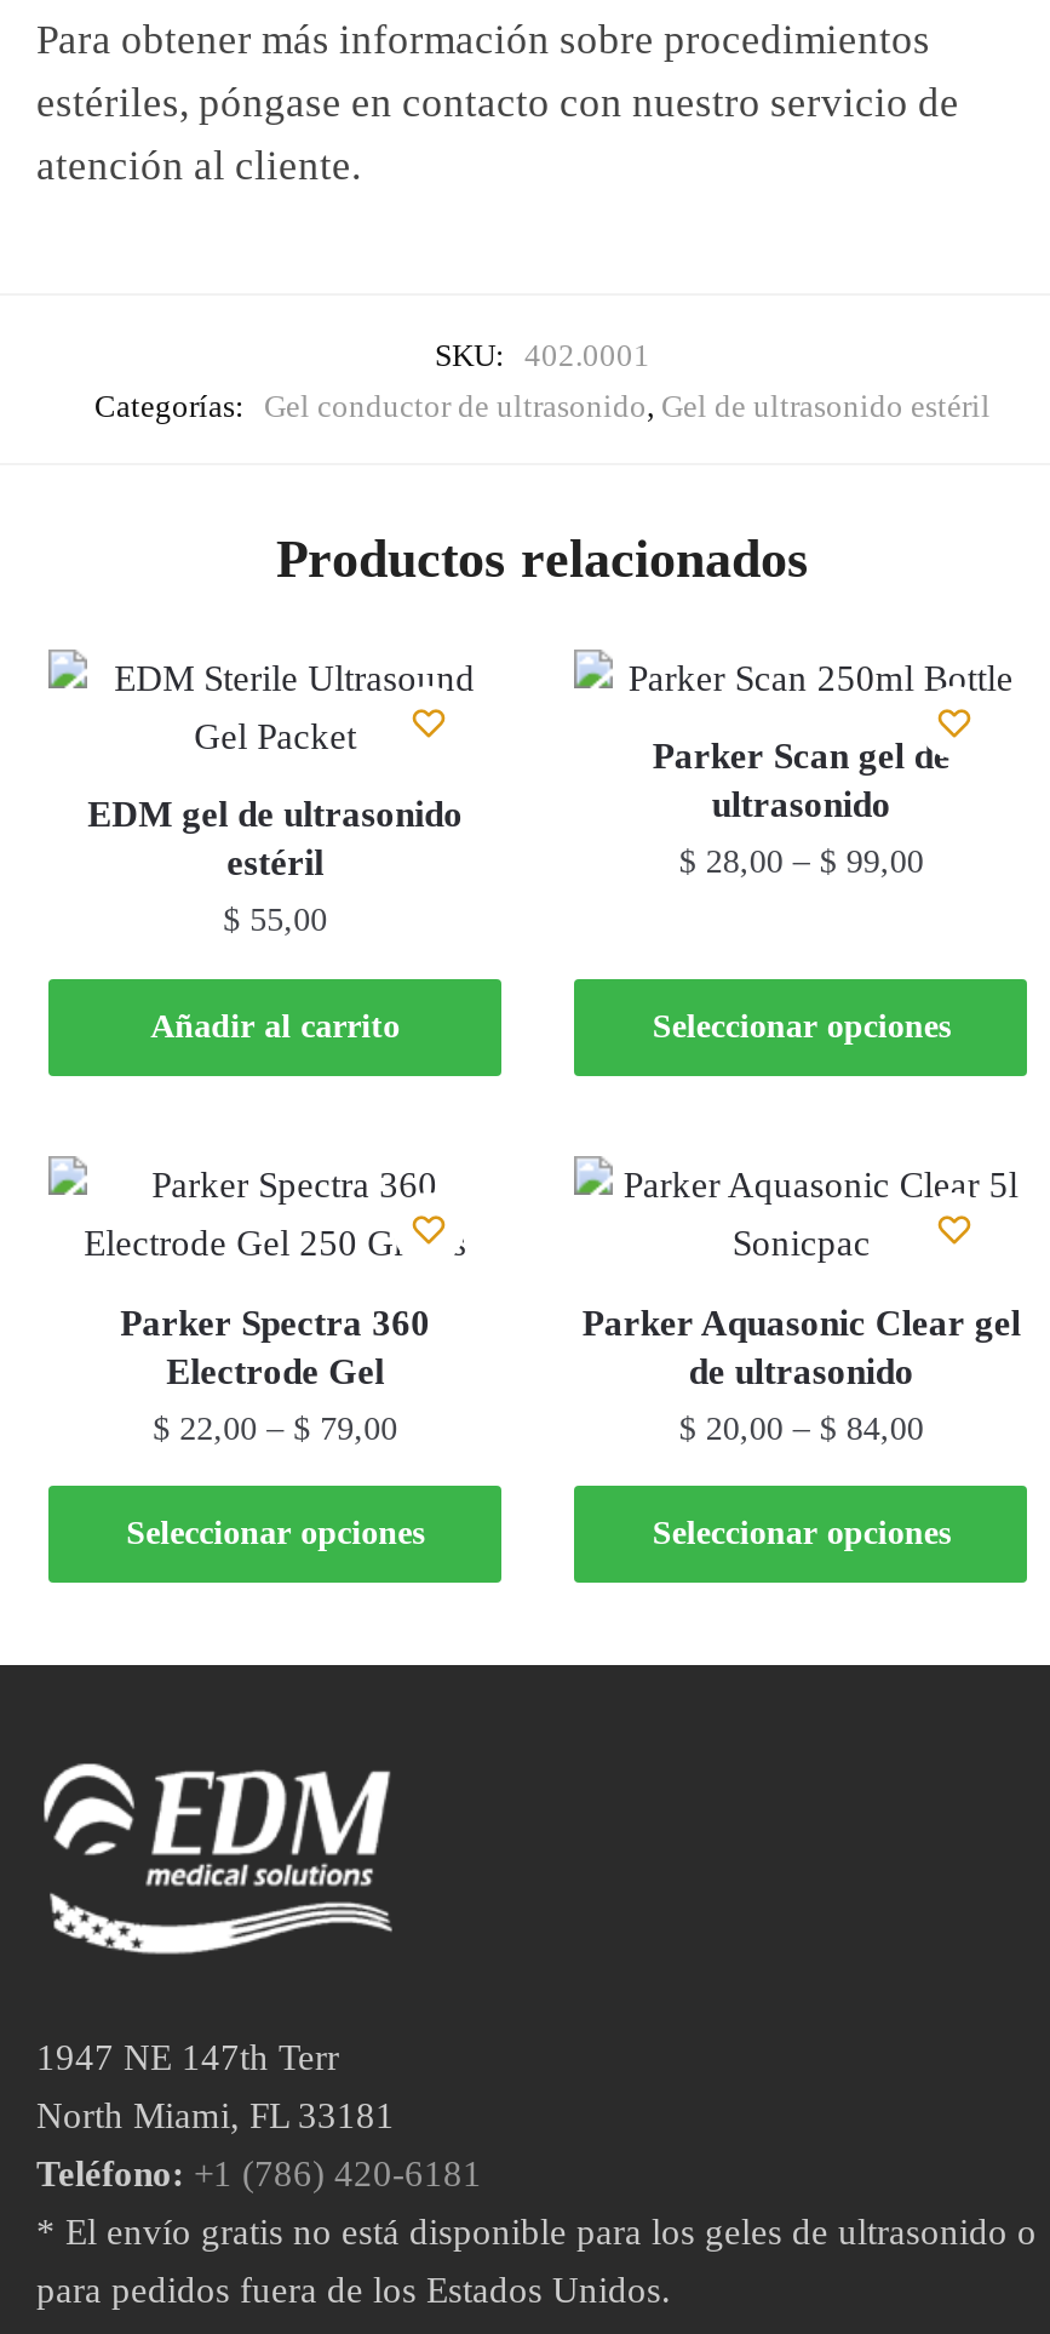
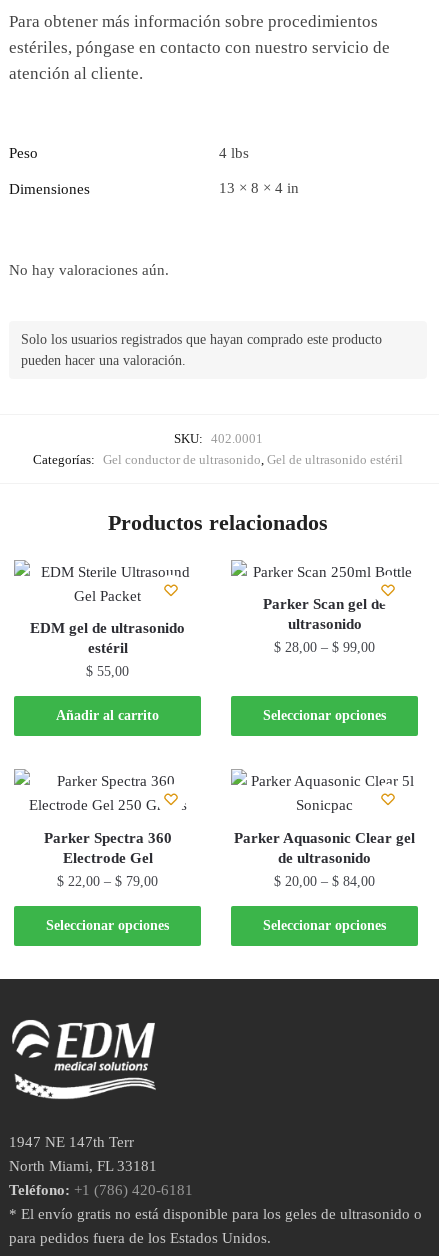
none -> [9,145,299,197] Peso | 4 lbs | Dimensiones | 13 × 8 × 4 in
none -> [9,262,169,278] No hay valoraciones aún.
none -> [21,332,382,368] Solo los usuarios registrados que hayan comprado este producto | pueden hacer una valoración.

